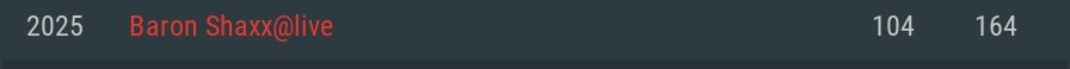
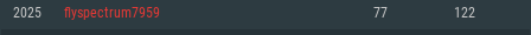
[129,14,1017,40] Baron Shaxx@live | 104 | 164 -> [64,7,475,20] flyspectrum7959 | 77 | 122

